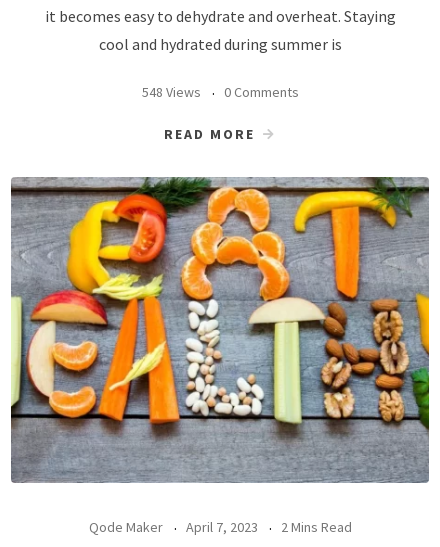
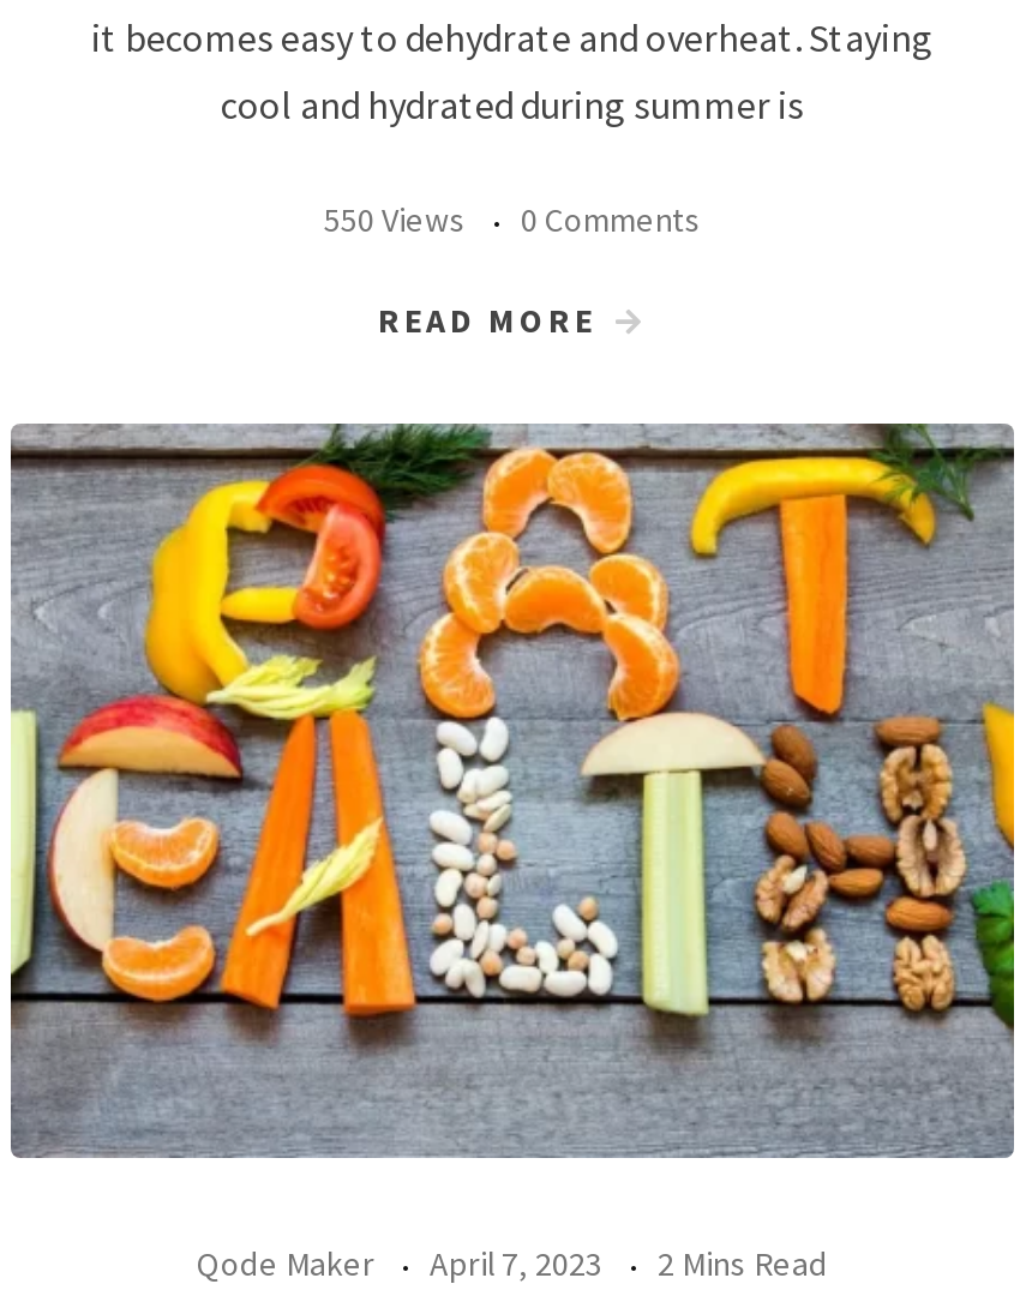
[141,82,298,100] 548 Views 0 Comments -> [324,197,701,240] 550 Views 0 Comments

